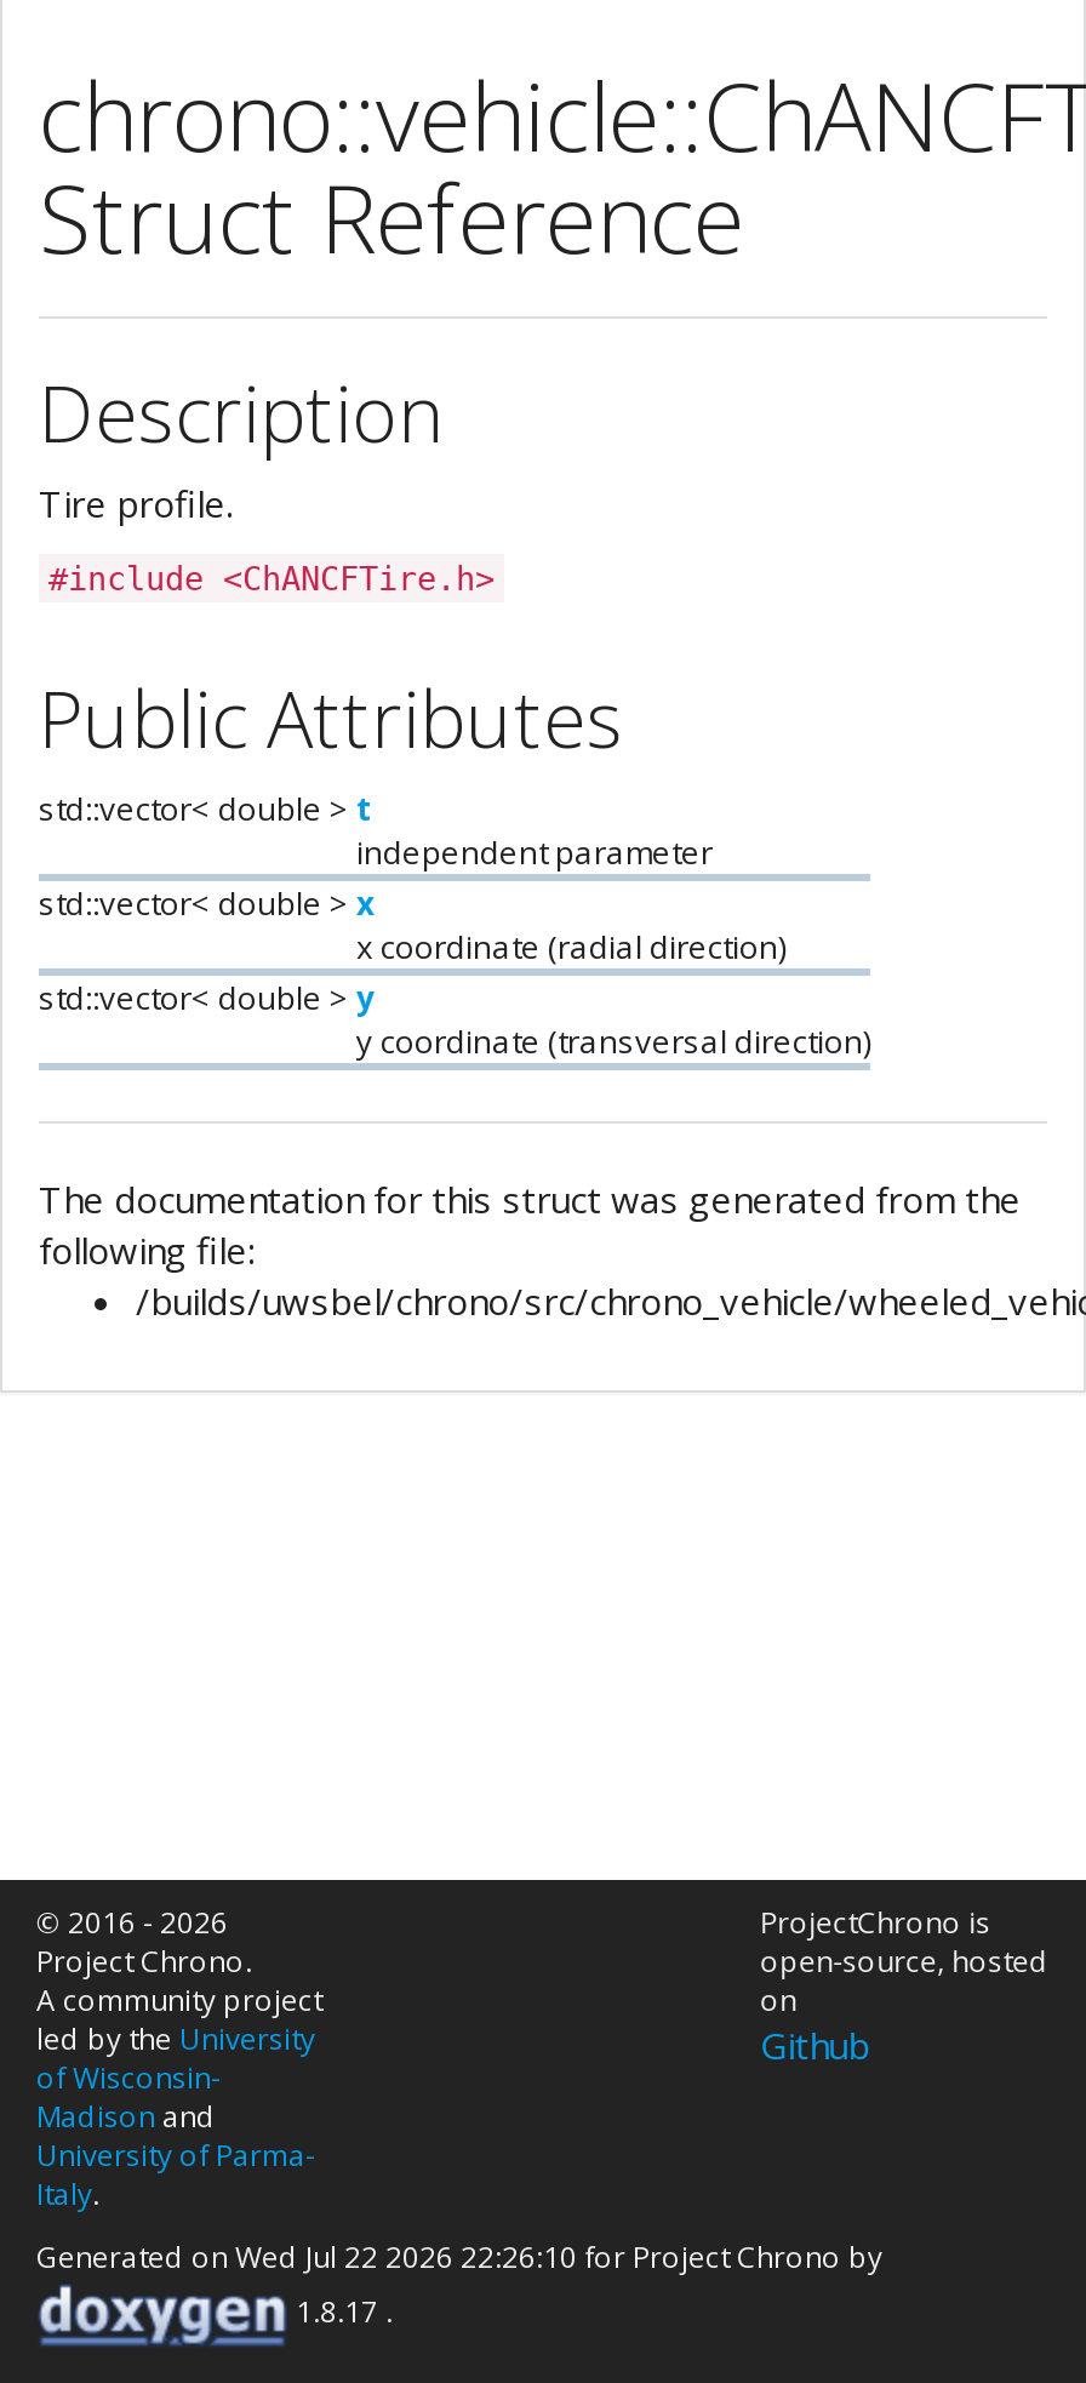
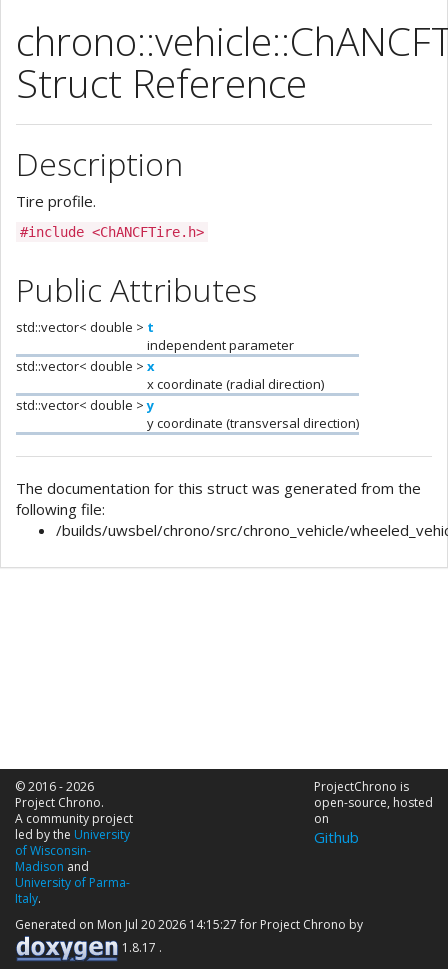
[36,2236,897,2278] Generated on Wed Jul 22 2026 22:26:10 for Project Chrono by -> [15,916,369,933] Generated on Mon Jul 20 2026 14:15:27 for Project Chrono by

